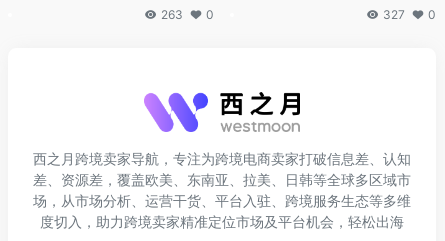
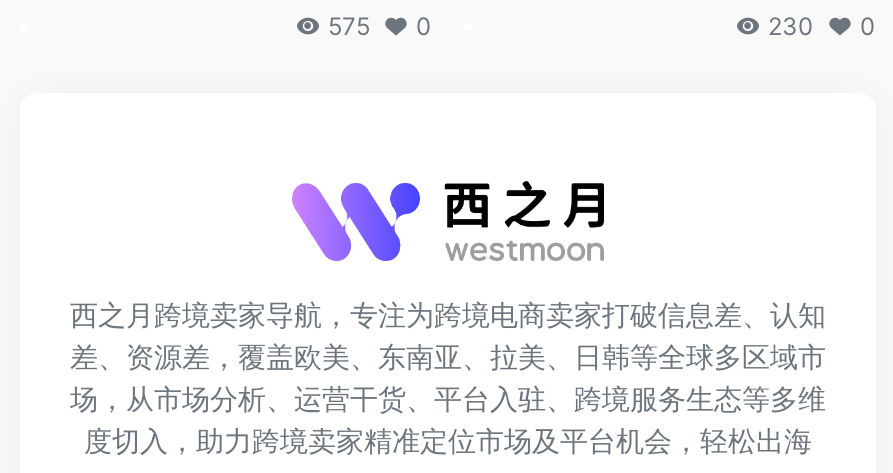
[161,7,214,22] 263 0 -> [328,11,432,41] 575 0
[383,7,436,22] 327 0 -> [768,11,876,41] 230 0

